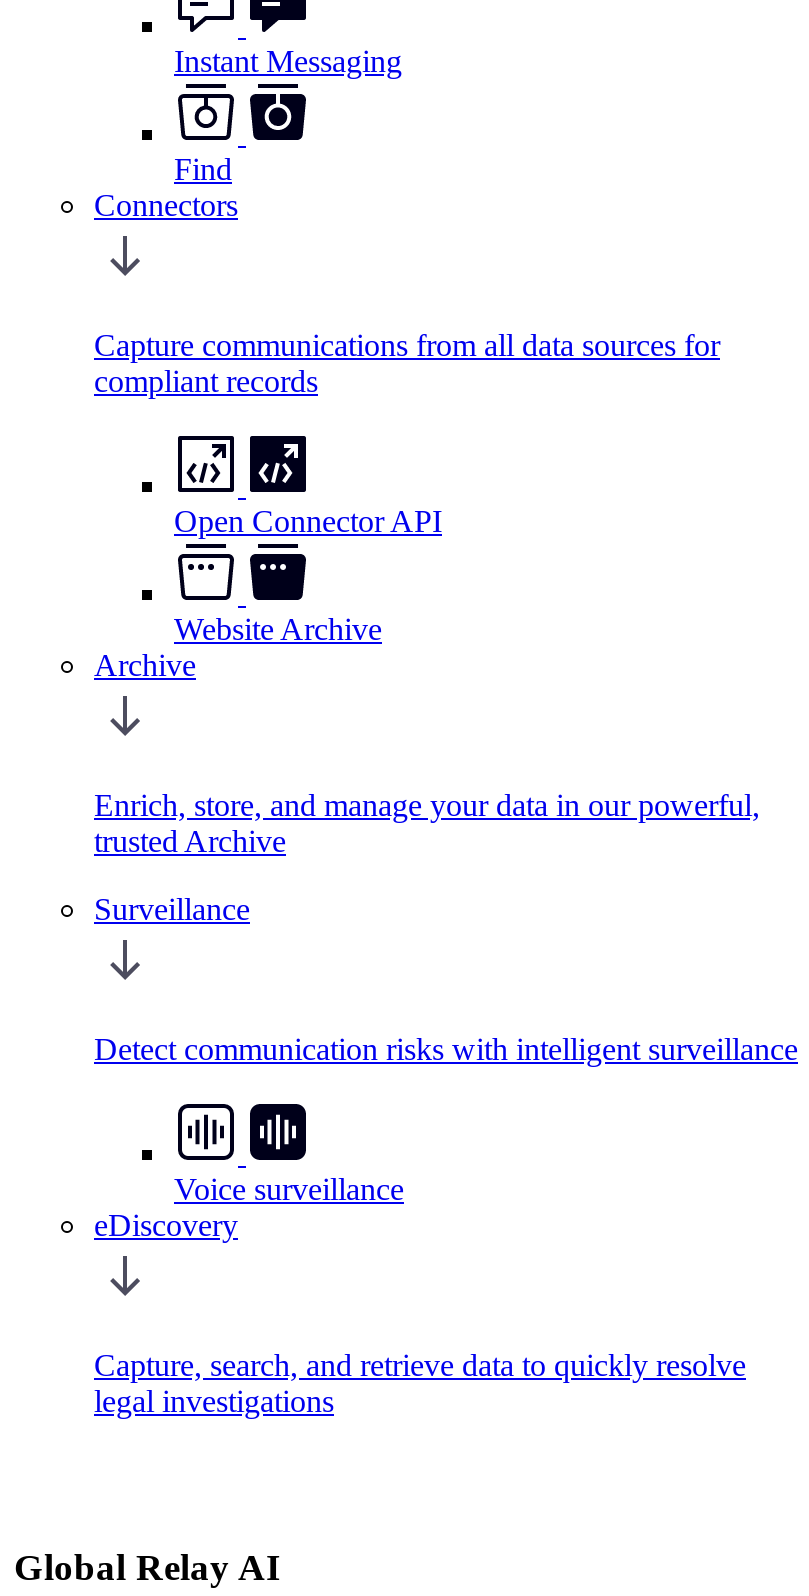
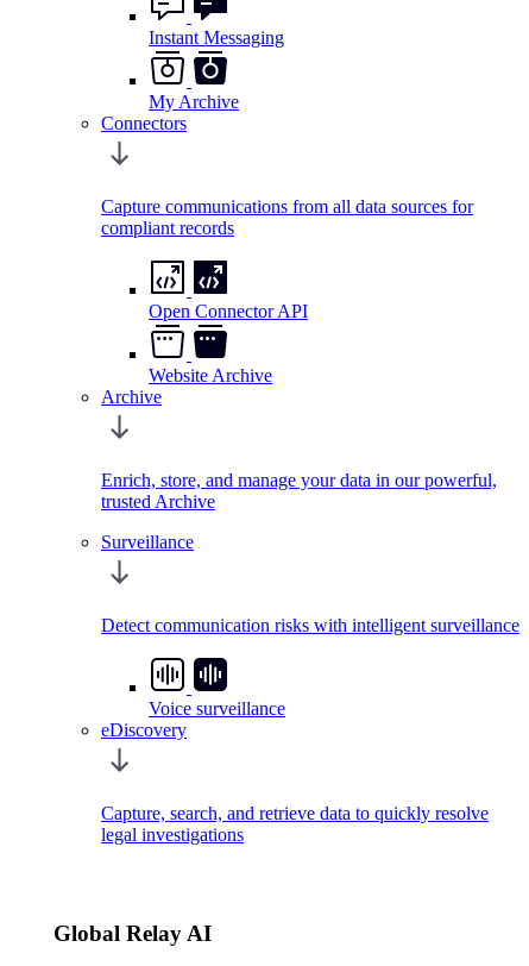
[174,152,232,186] Find -> [149,92,239,112] My Archive

